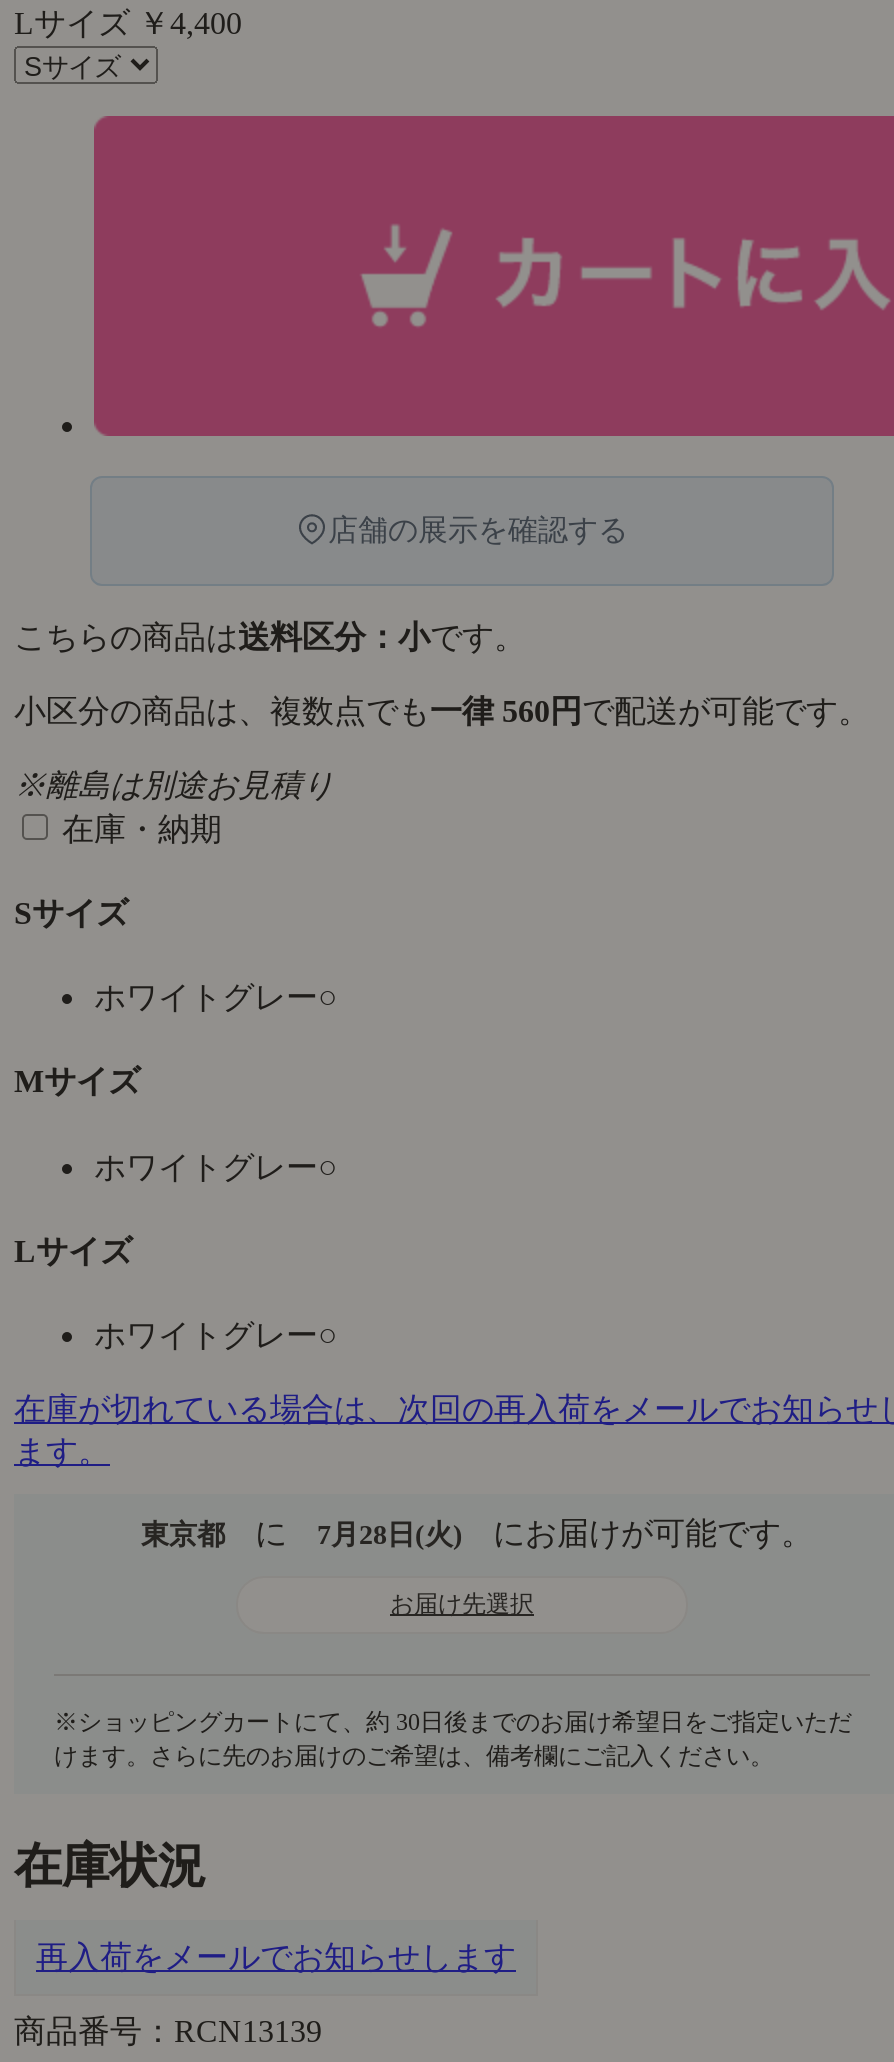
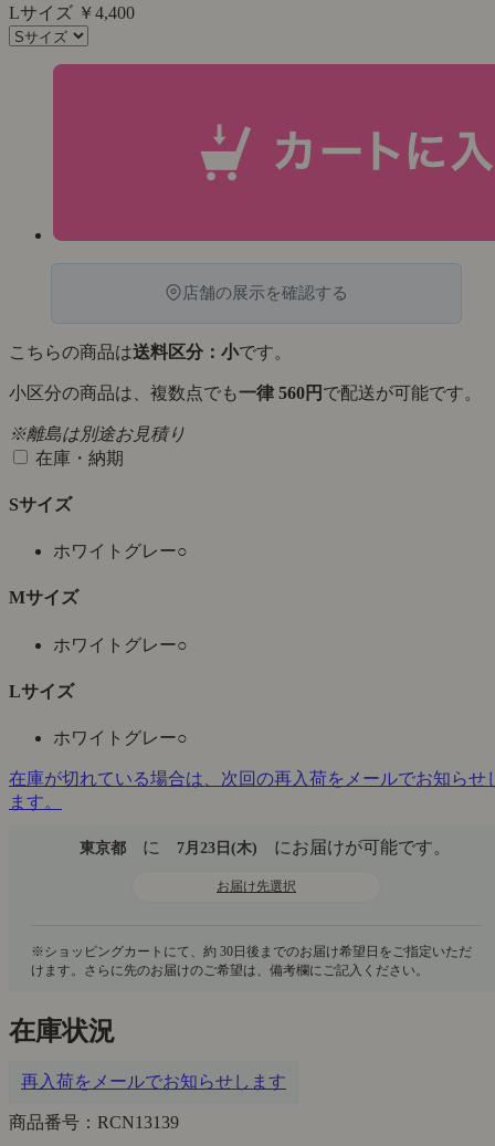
[141,1516,813,1550] 東京都 に 7月28日(火) にお届けが可能です。 -> [79,838,450,857] 東京都 に 7月23日(木) にお届けが可能です。

